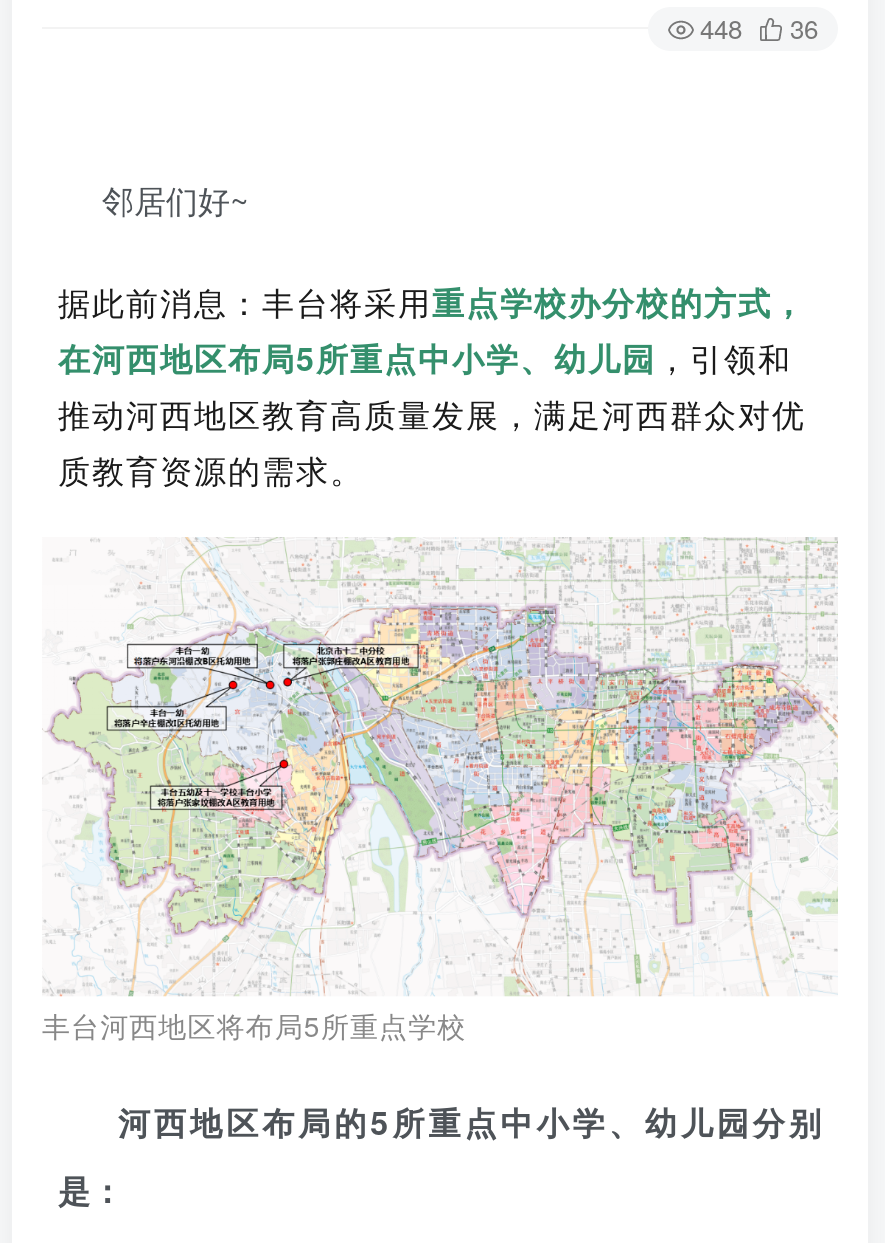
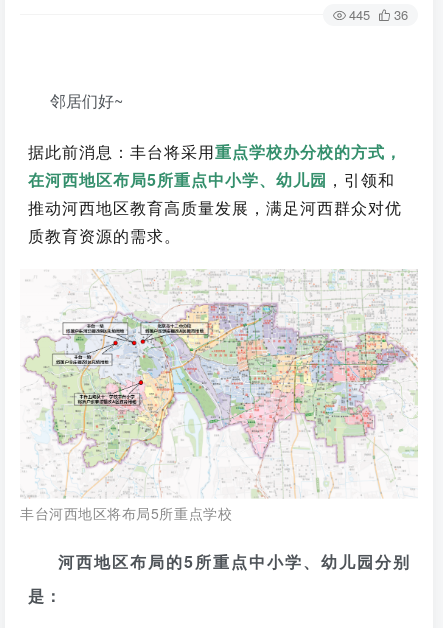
[700,9,818,47] 448 36 -> [349,5,408,24] 445 36

